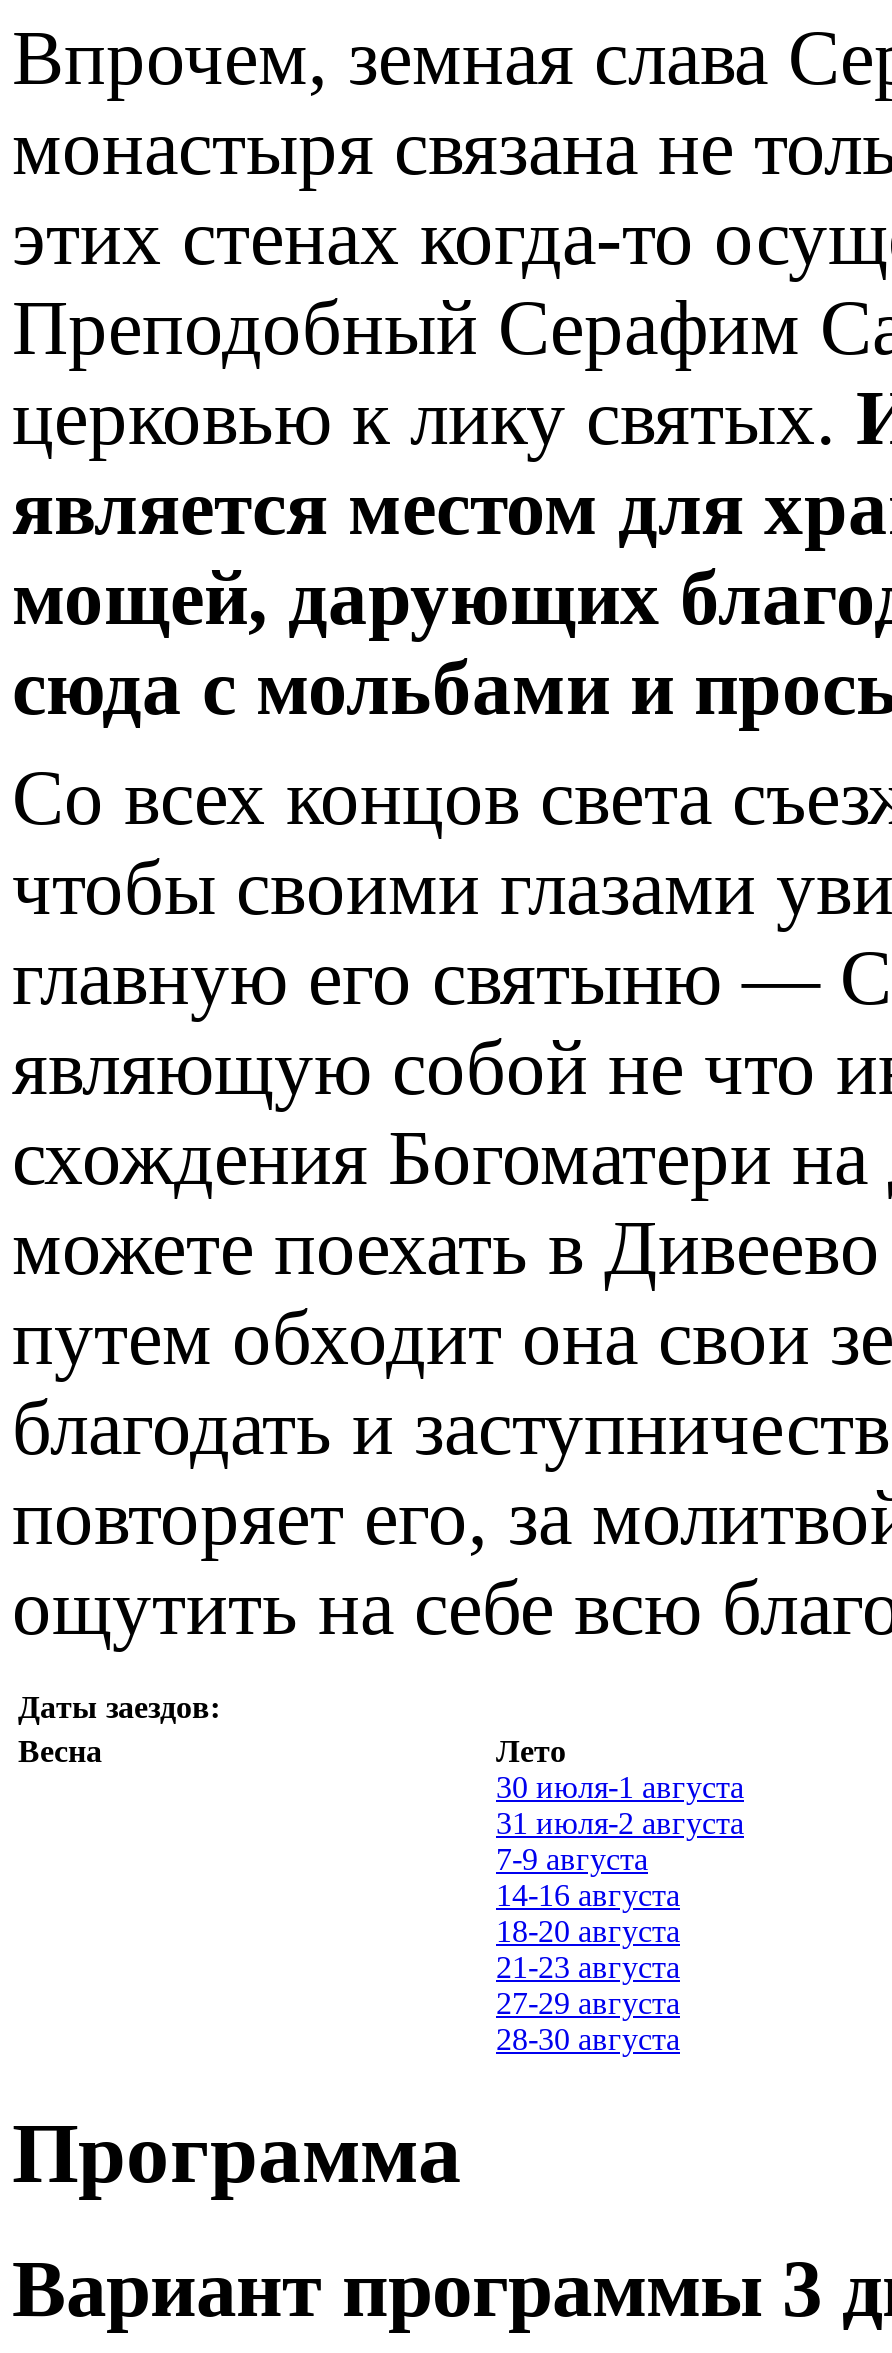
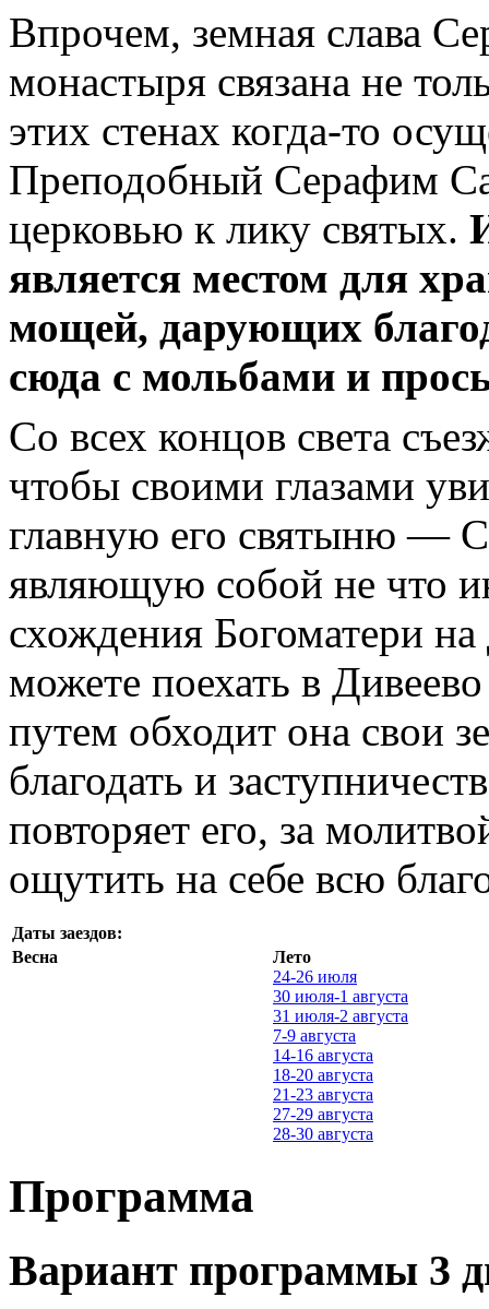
none -> [273,967,357,986] 24-26 июля

